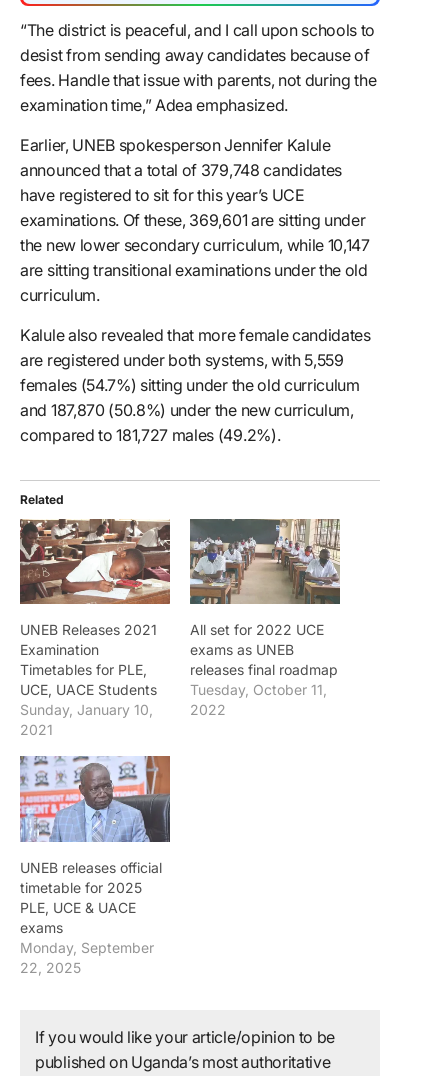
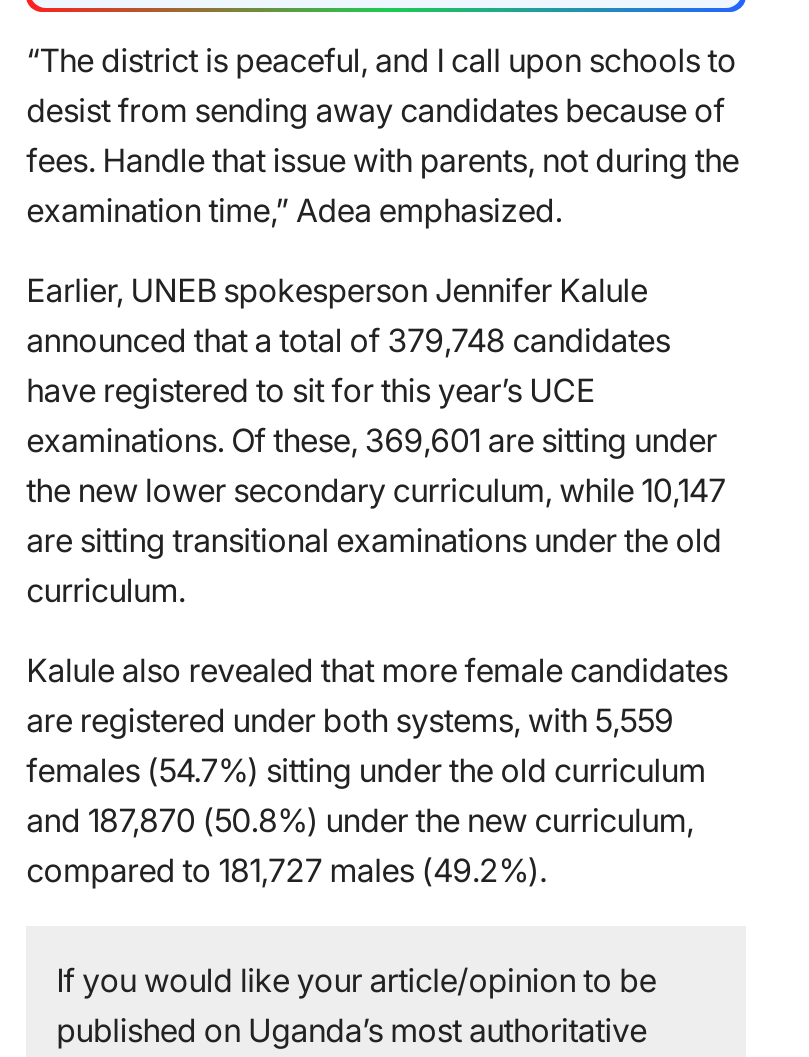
[20,492,64,507] Related -> none
[19,518,171,738] [image] | UNEB Releases 2021 | Examination | Timetables for PLE, | UCE, UACE Students | Sunday, January 10, | 2021 -> none
[189,518,341,718] [image] | All set for 2022 UCE | exams as UNEB | releases final roadmap | Tuesday, October 11, | 2022 -> none
[19,755,171,976] [image] | UNEB releases official | timetable for 2025 | PLE, UCE & UACE | exams | Monday, September | 22, 2025 -> none

